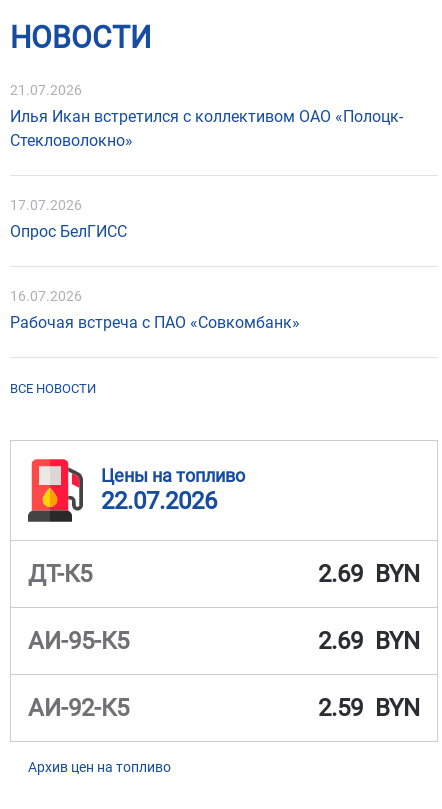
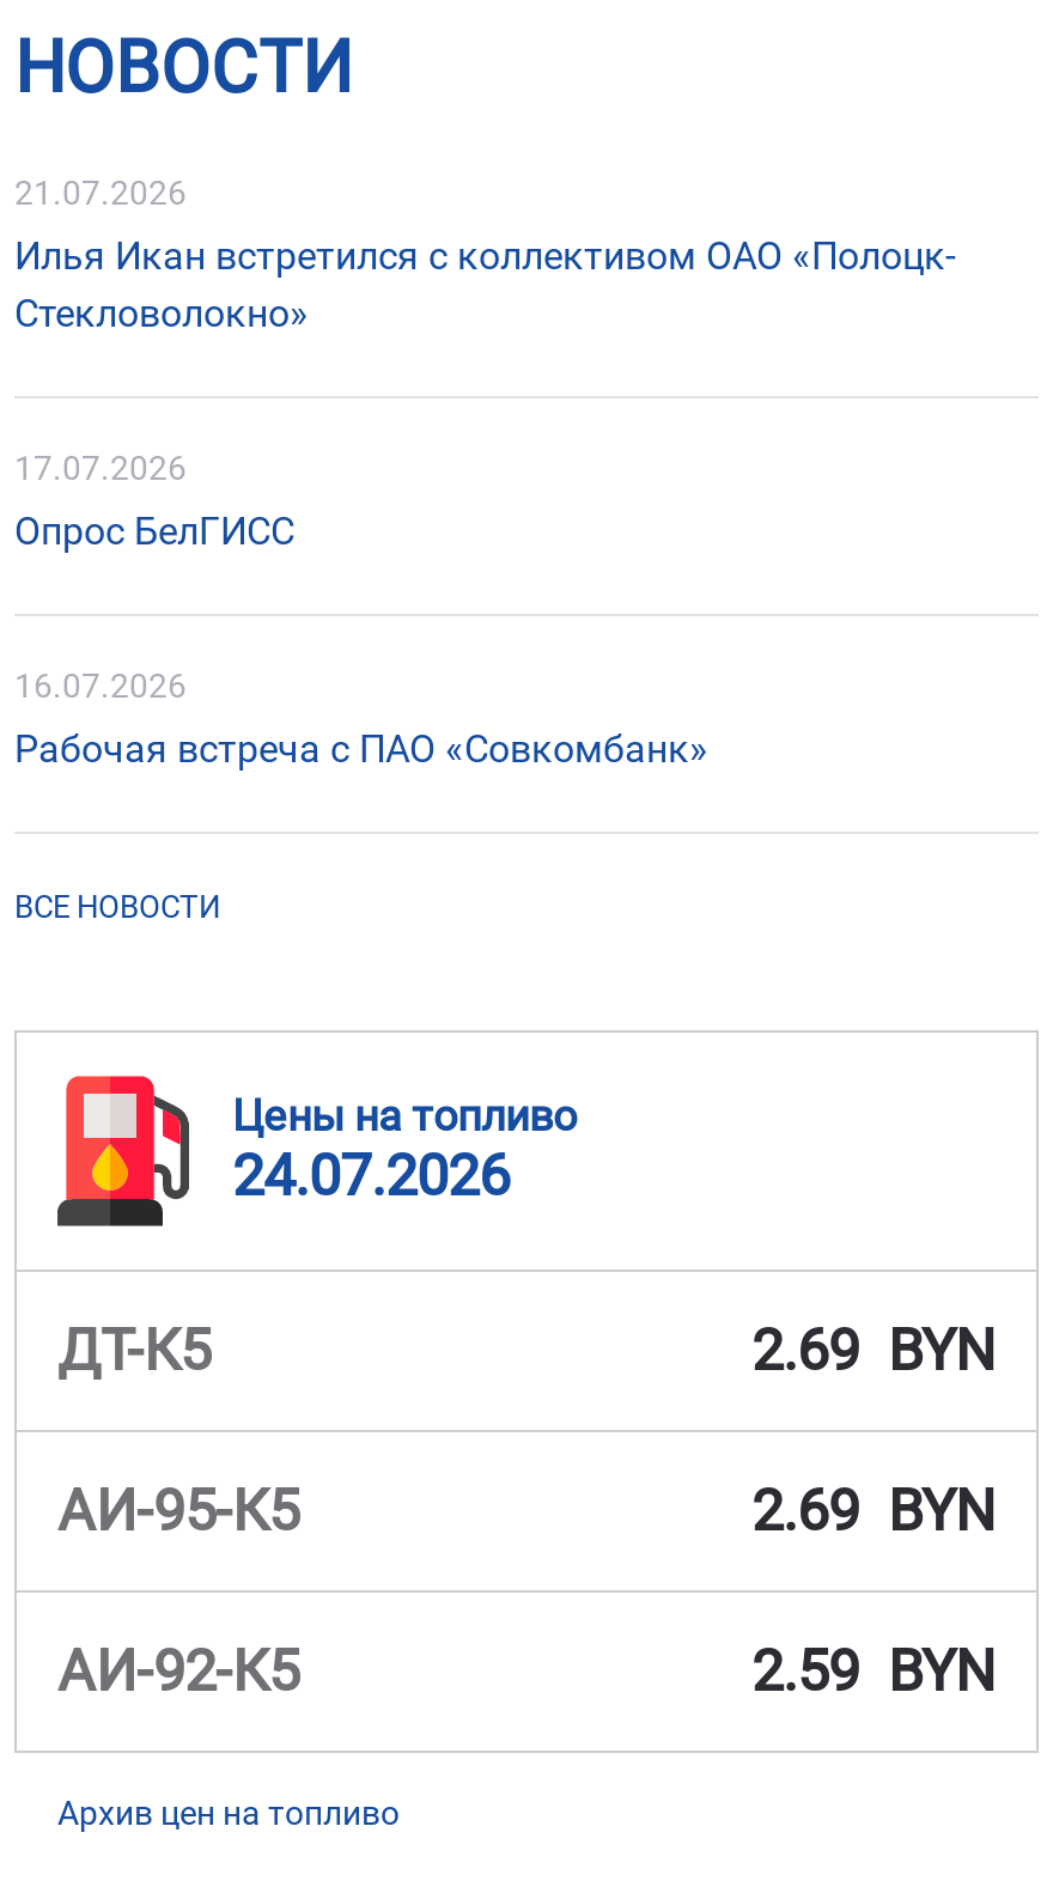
[101,487,217,515] 22.07.2026 -> [232,1144,510,1211] 24.07.2026

